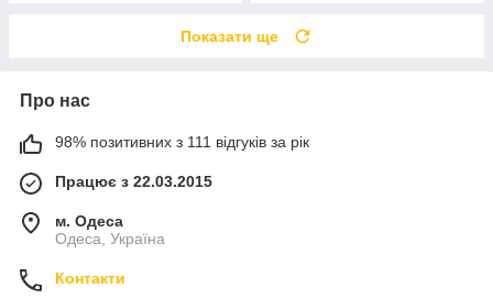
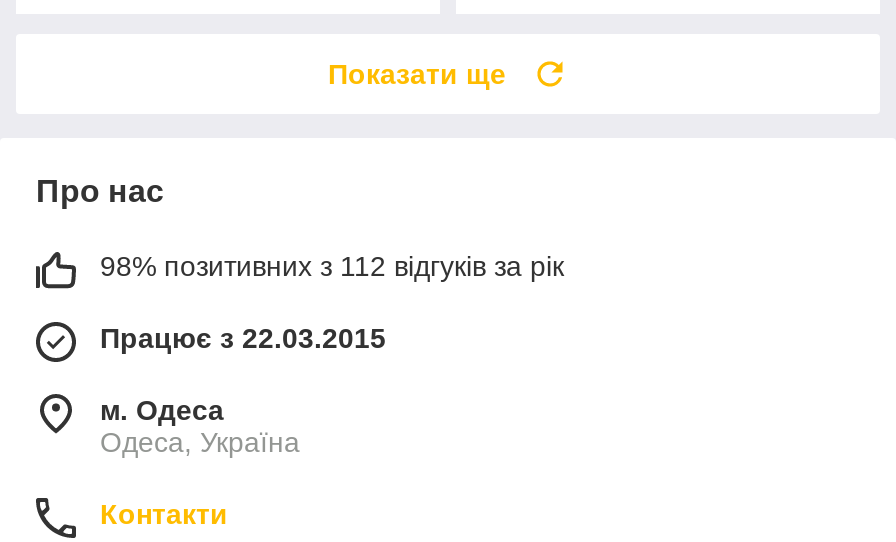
[55,133,309,150] 98% позитивних з 111 відгуків за рік -> [100,250,564,282] 98% позитивних з 112 відгуків за рік

